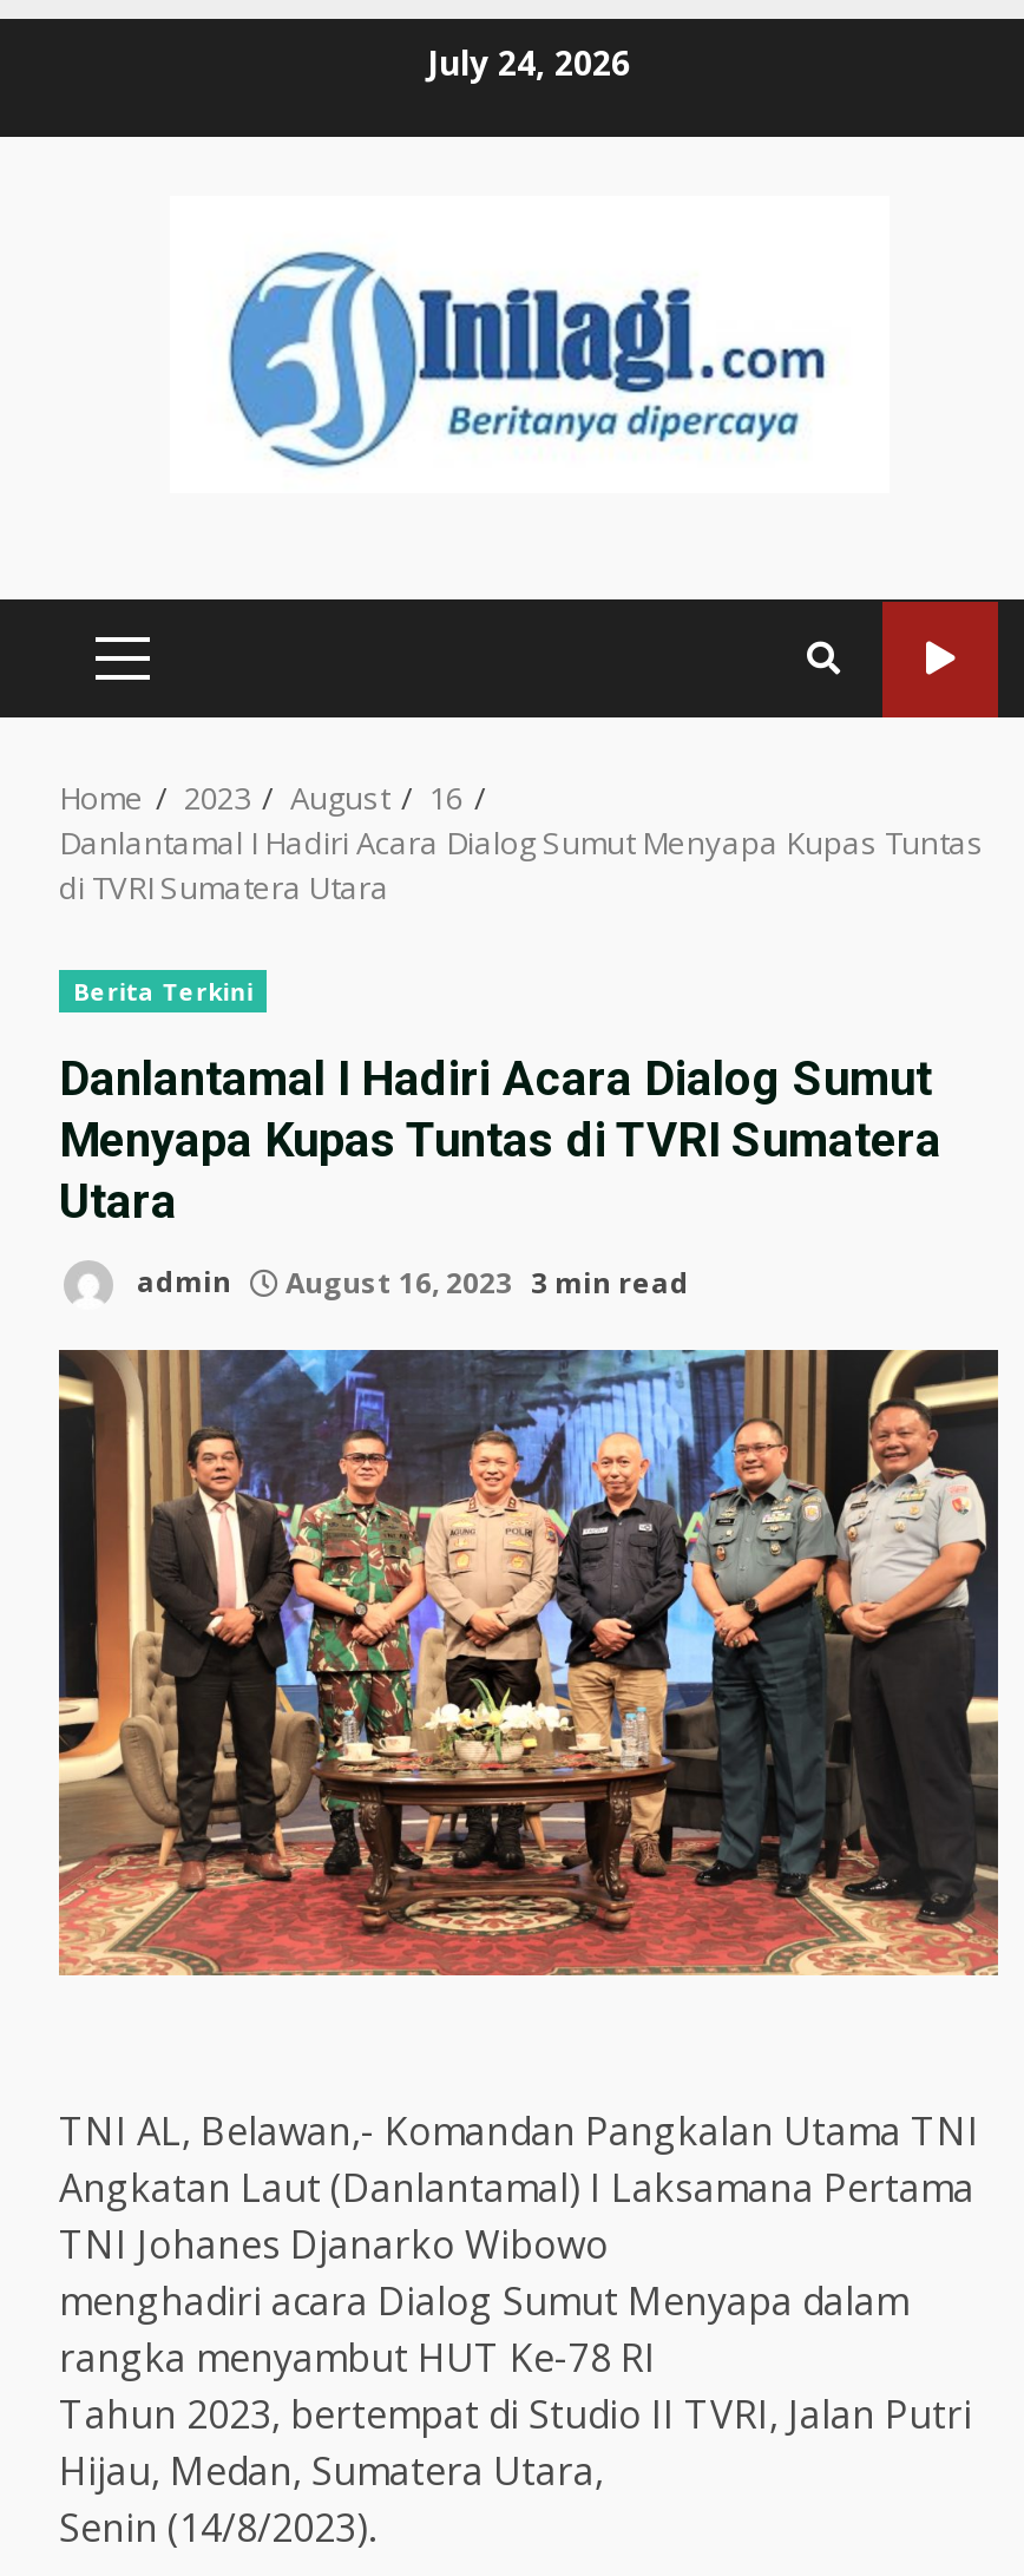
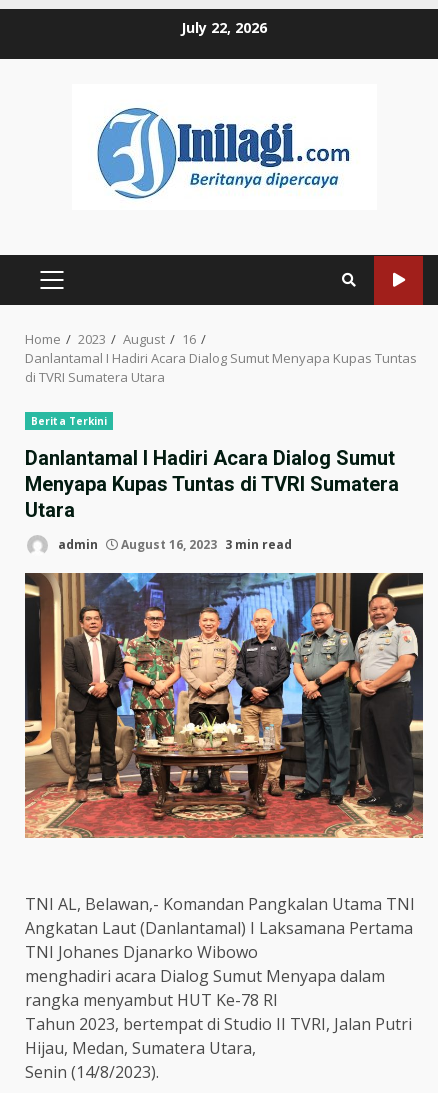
[427,39,630,84] July 24, 2026 -> [181,17,267,36] July 22, 2026

